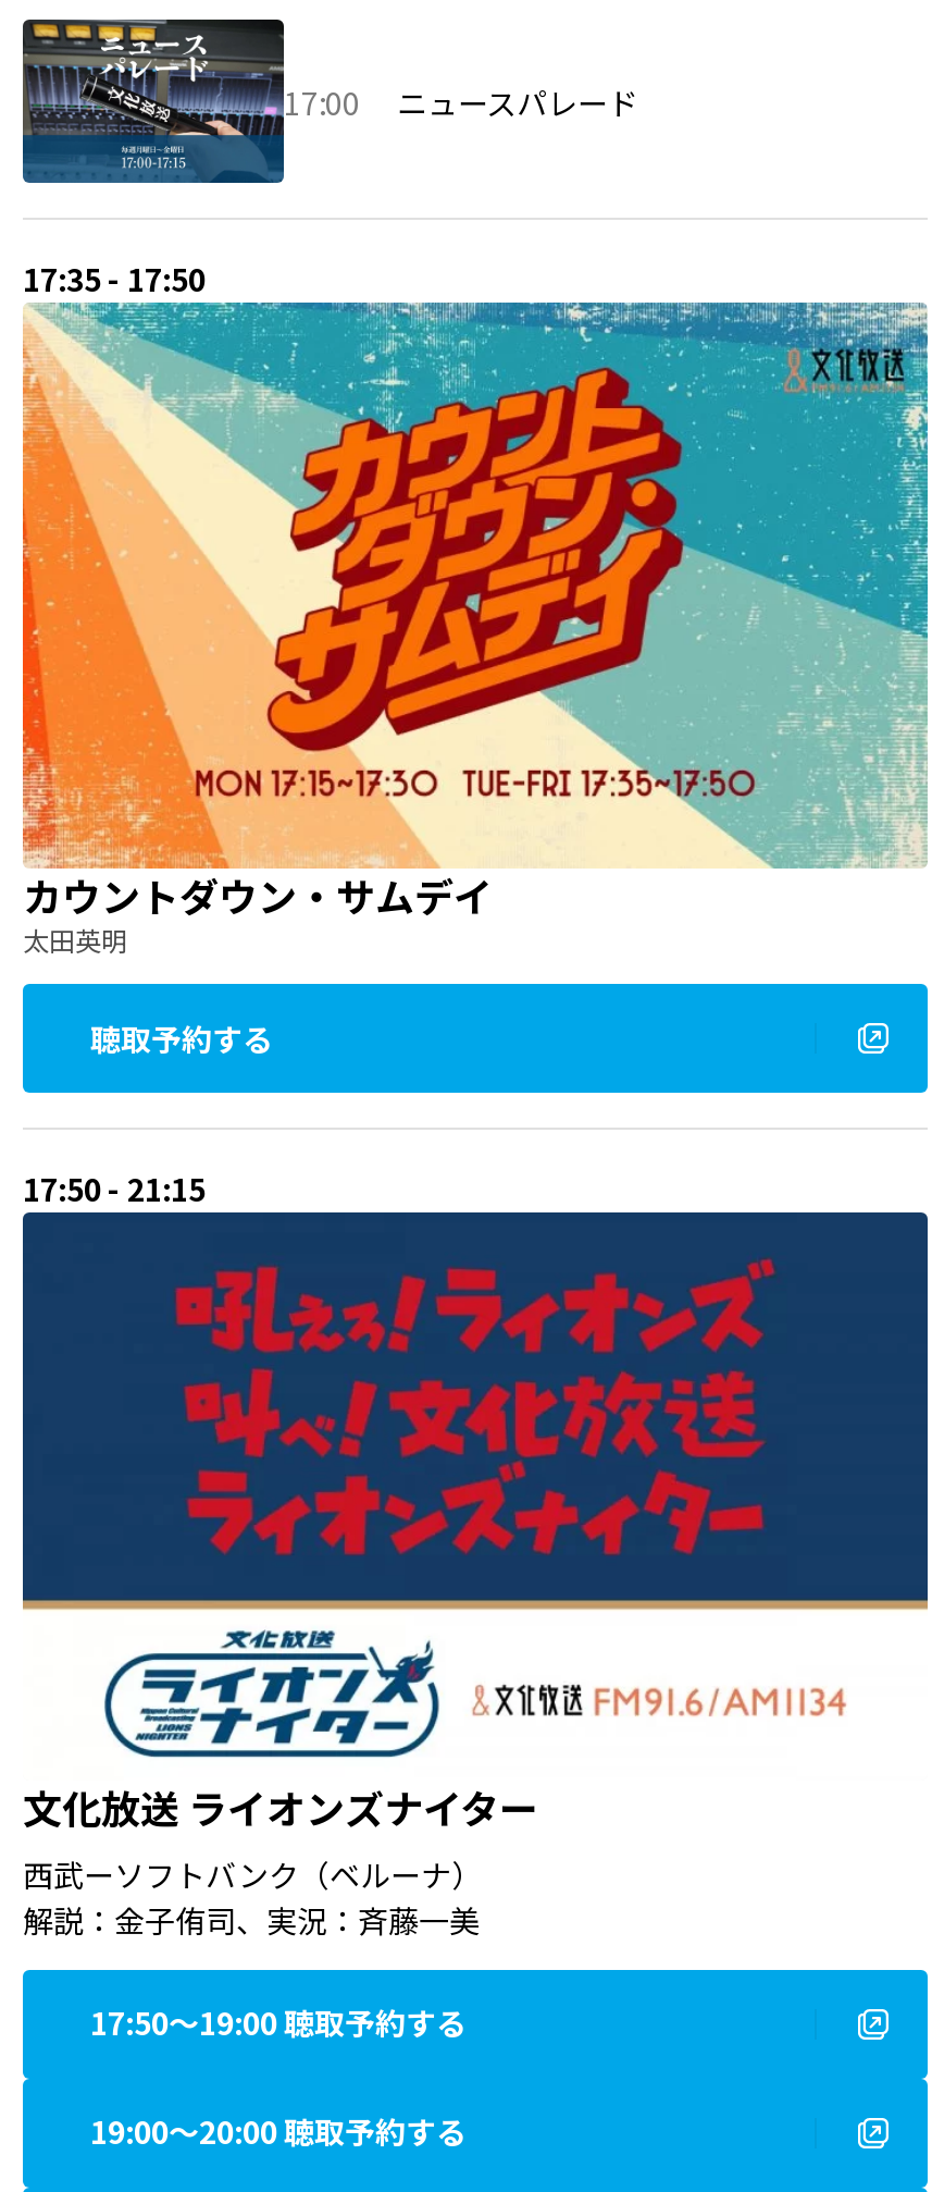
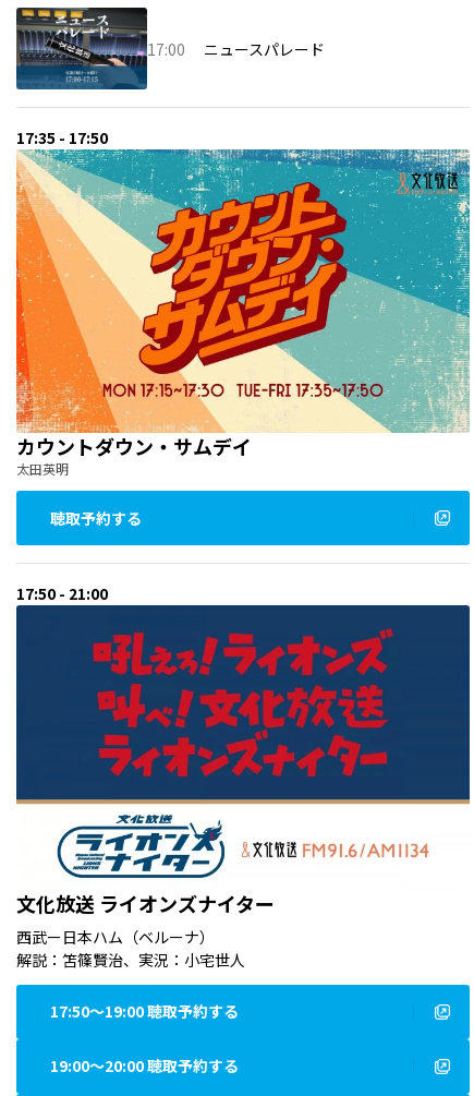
[23,1167,206,1210] 17:50 - 21:15 -> [16,582,108,604] 17:50 - 21:00
[23,1852,482,1941] 西武ーソフトバンク（ベルーナ） | 解説：金子侑司、実況：斉藤一美 -> [16,926,245,970] 西武ー日本ハム（ベルーナ） | 解説：笘篠賢治、実況：小宅世人

